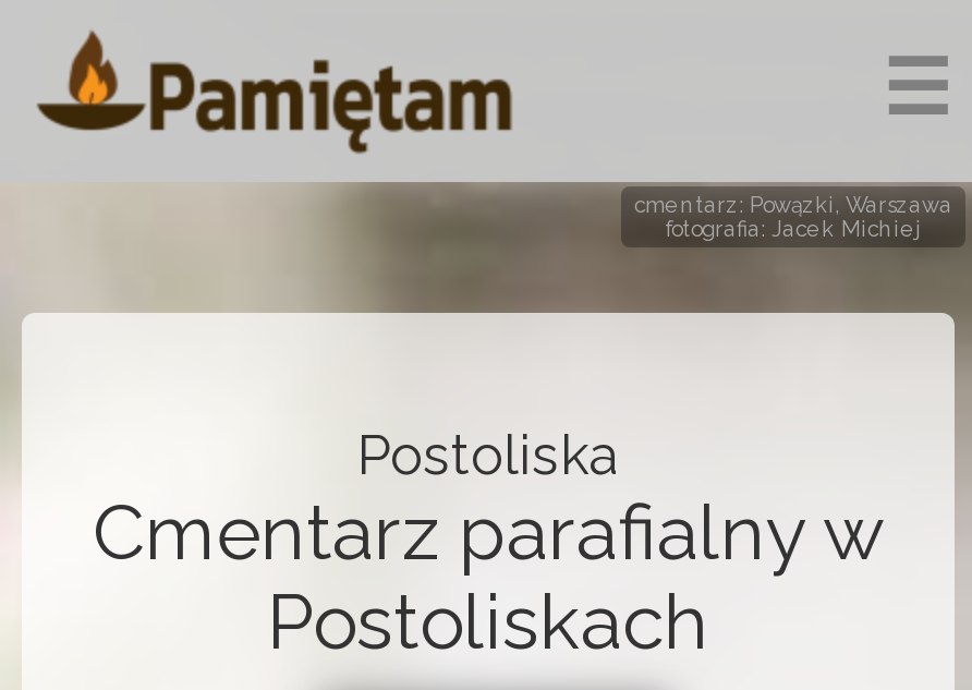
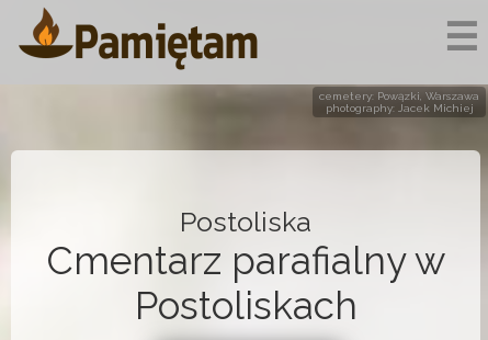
[634,193,952,217] cmentarz: Powązki, Warszawa -> [319,90,479,102] cemetery: Powązki, Warszawa
[665,217,922,241] fotografia: Jacek Michiej -> [325,102,473,114] photography: Jacek Michiej

